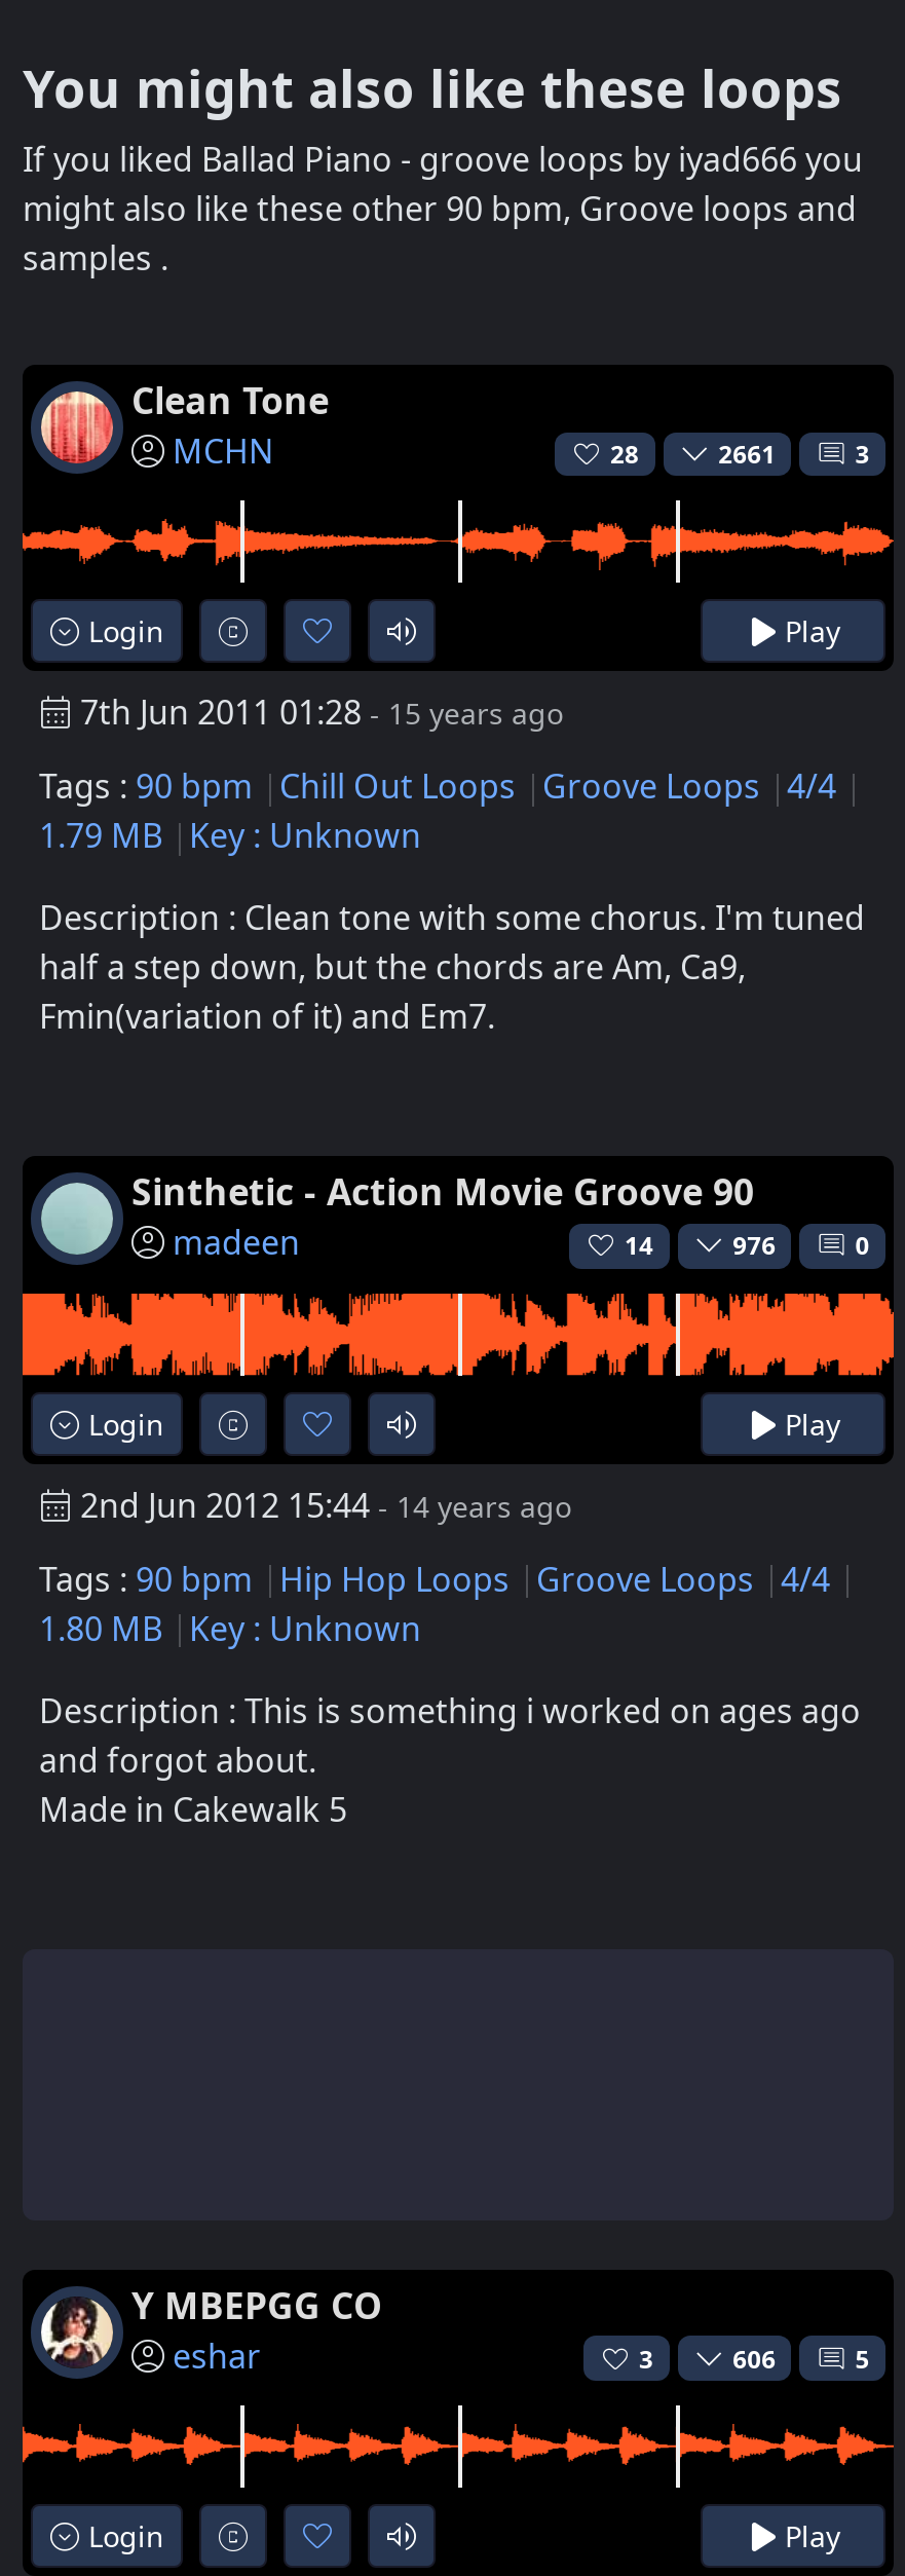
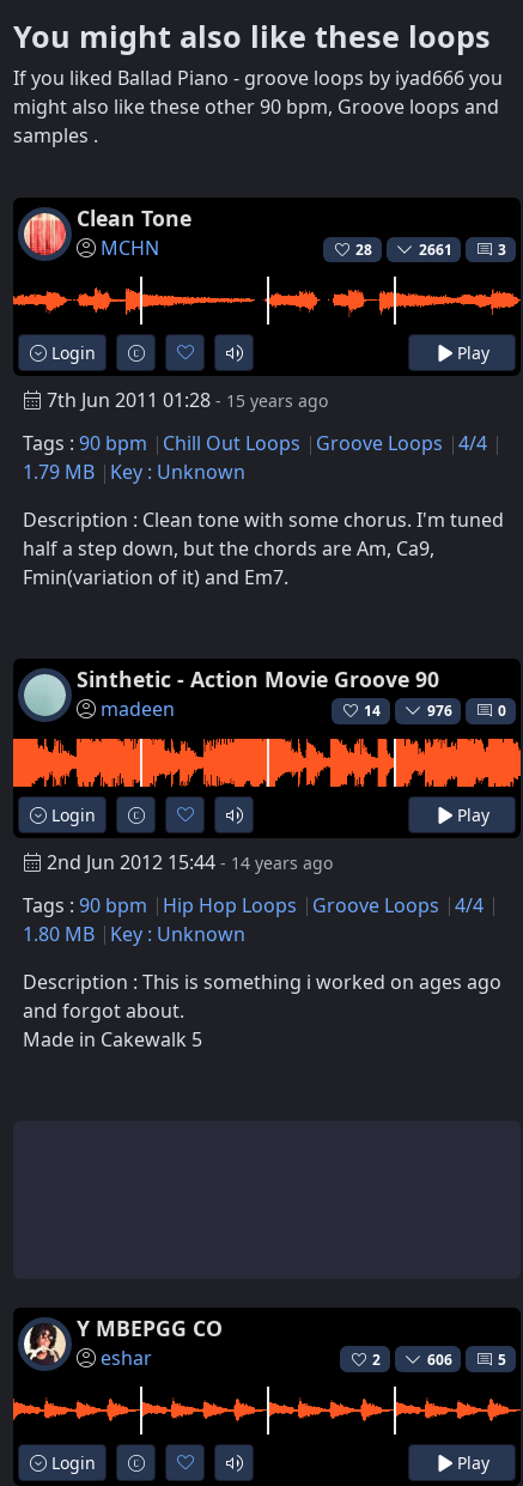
[639,2341,653,2376] 3 -> [372,1349,381,1369] 2

